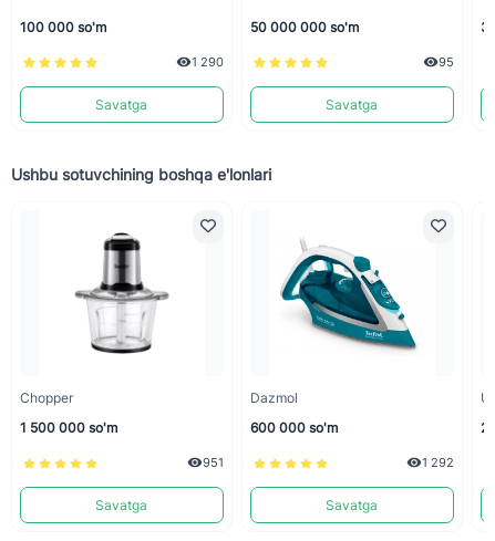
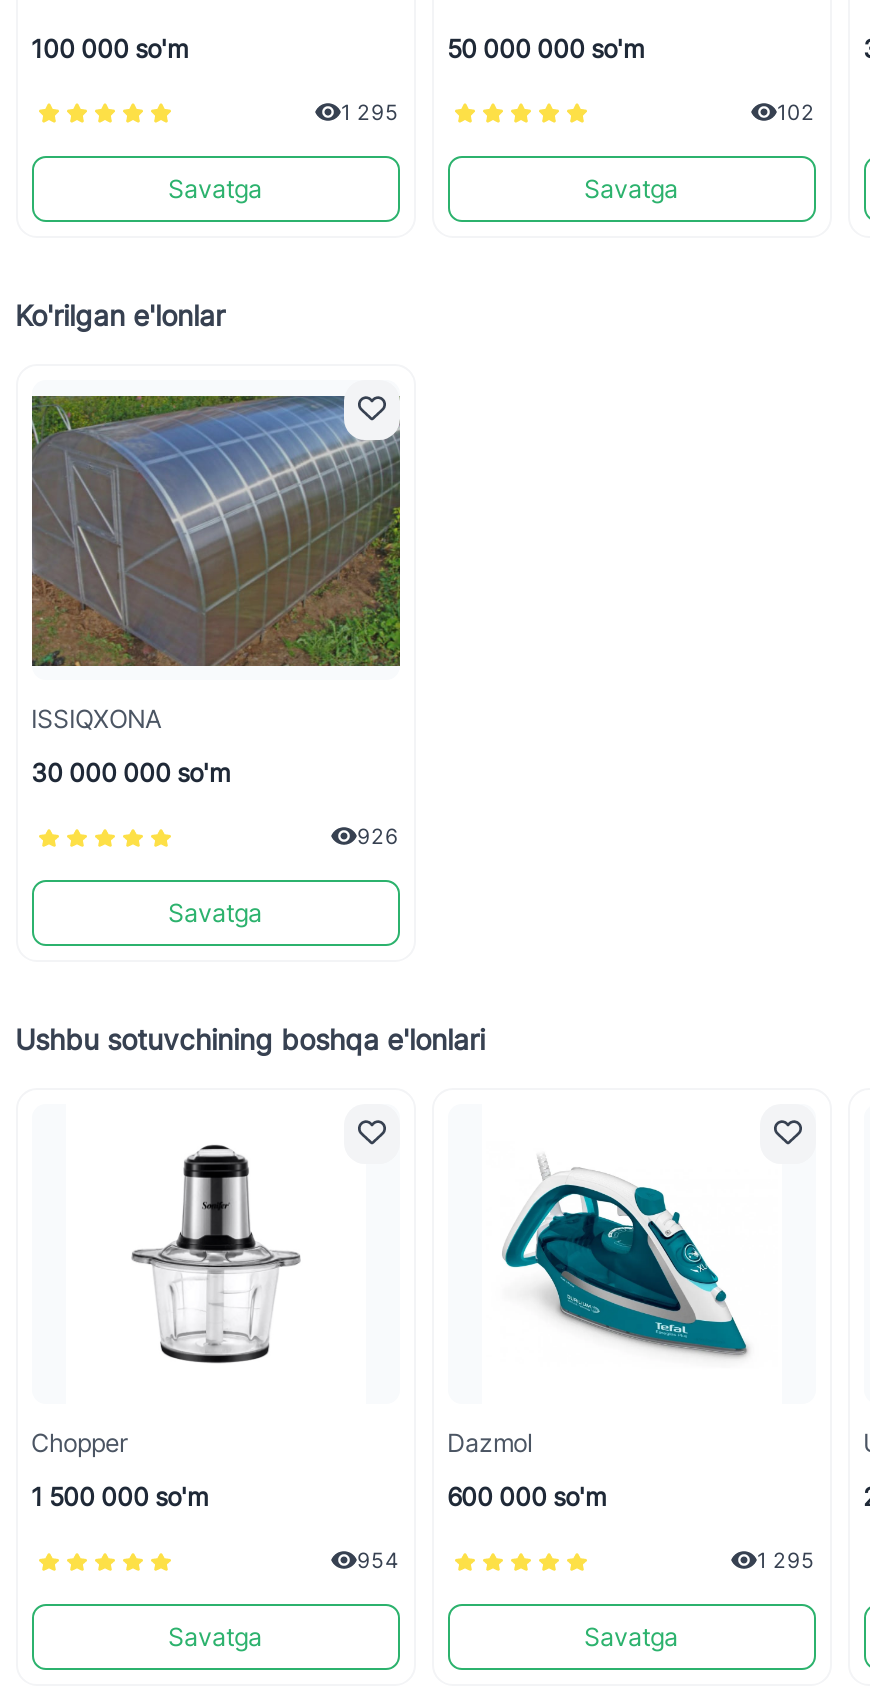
[191,55,223,69] 1 290 -> [341,99,399,125] 1 295
[438,55,453,69] 95 -> [777,99,815,125] 102
none -> [15,299,225,333] Ko'rilgan e'lonlar
none -> [30,394,402,929] [image] | ISSIQXONA | 30 000 000 so'm | 926 | Savatga
[202,456,223,470] 951 -> [357,1548,399,1574] 954
[421,456,453,470] 1 292 -> [757,1548,815,1574] 1 295

